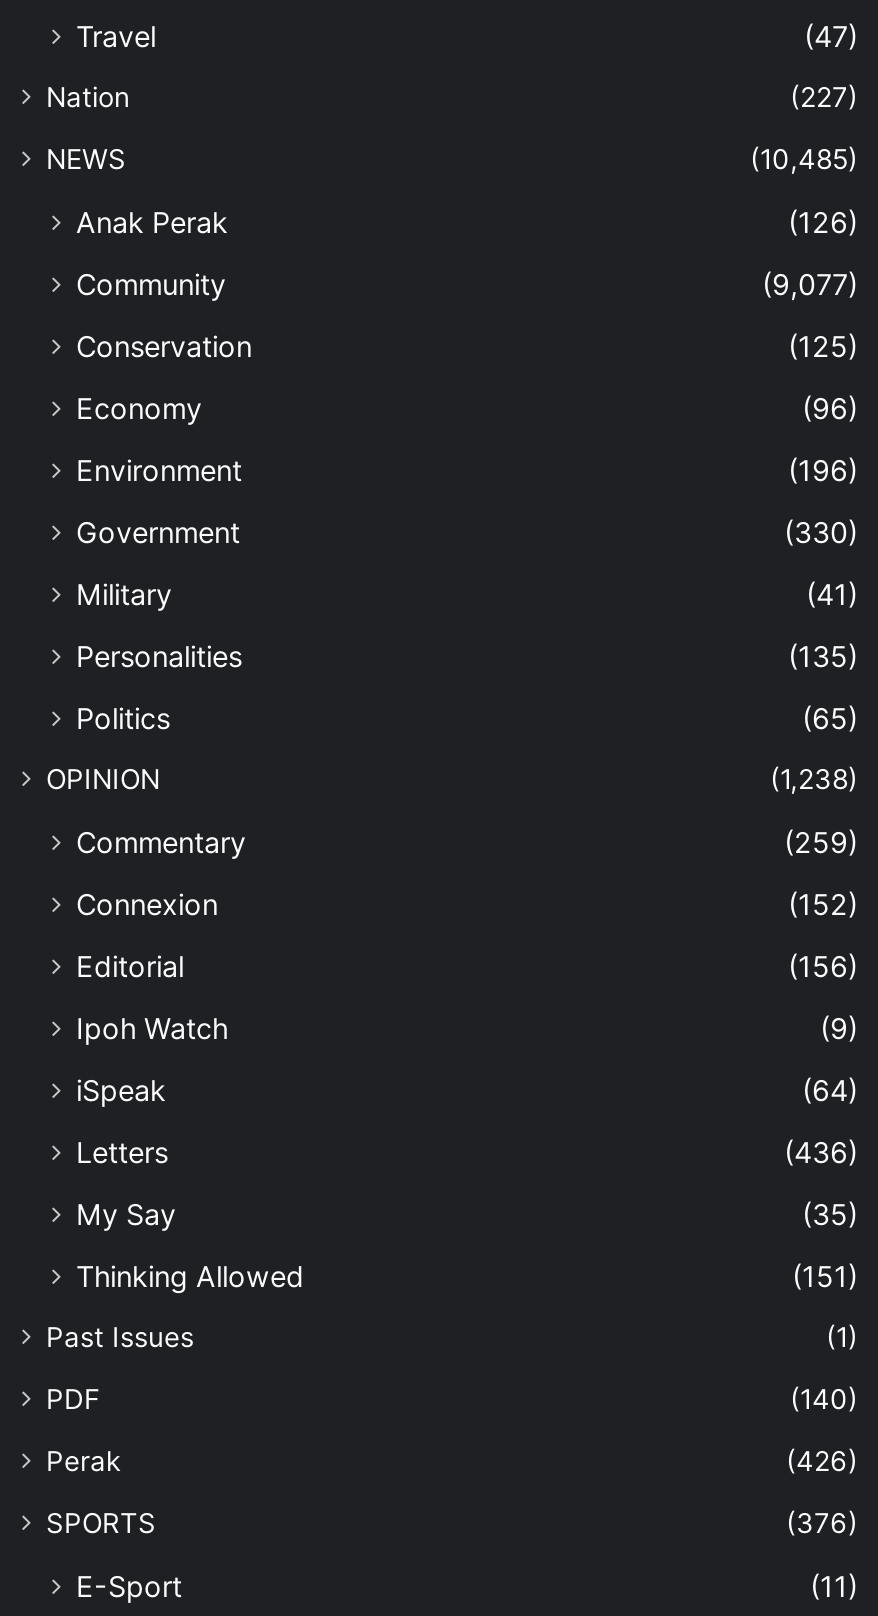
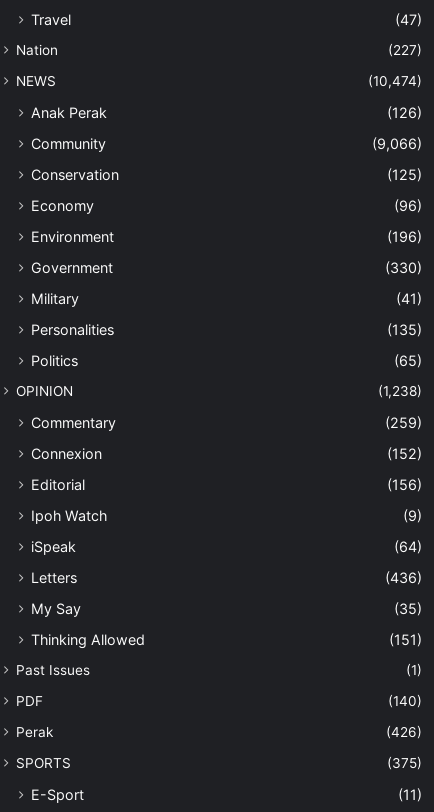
[750,142,858,174] (10,485) -> [368,73,422,89] (10,474)
[762,266,858,300] (9,077) -> [372,135,422,152] (9,066)
[786,1506,858,1538] (376) -> [387,755,422,771] (375)

